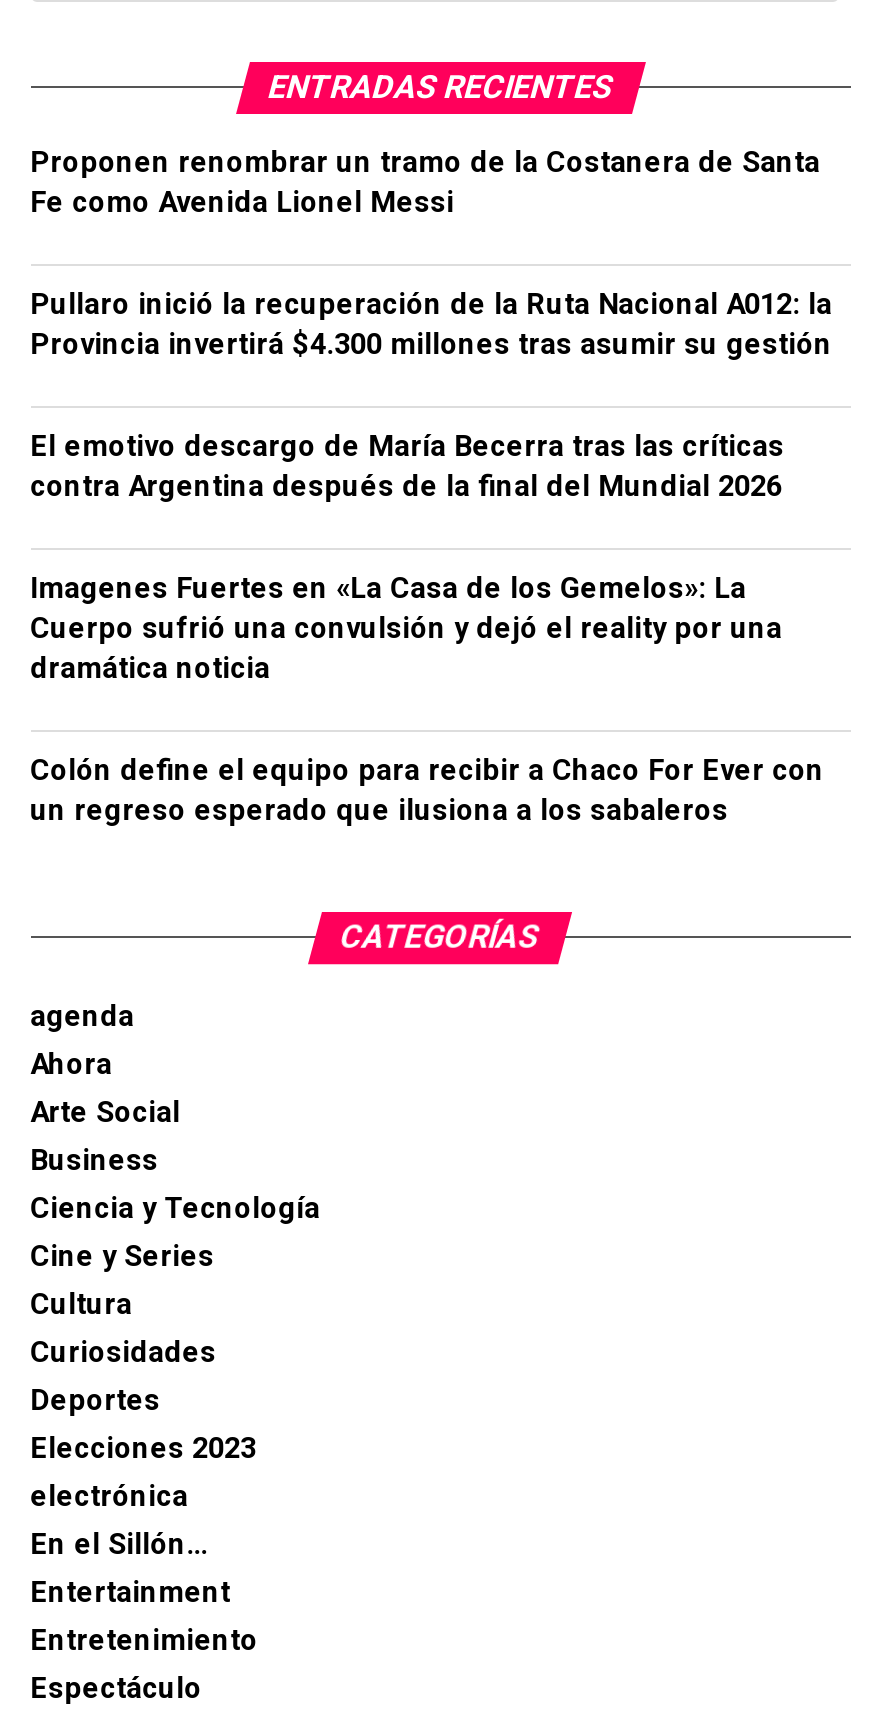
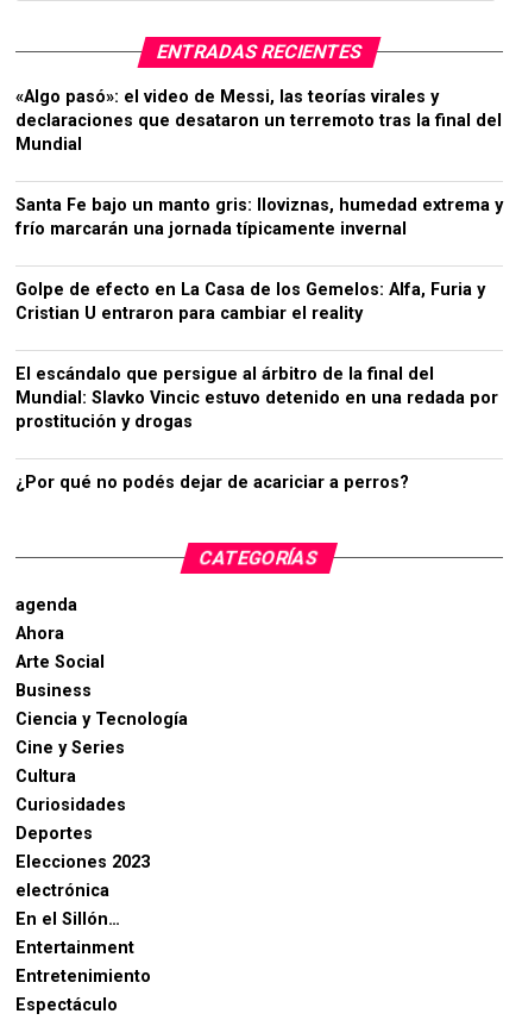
[30,146,820,220] Proponen renombrar un tramo de la Costanera de Santa | Fe como Avenida Lionel Messi -> [15,87,501,155] «Algo pasó»: el video de Messi, las teorías virales y | declaraciones que desataron un terremoto tras la final del | Mundial
[30,288,832,362] Pullaro inició la recuperación de la Ruta Nacional A012: la | Provincia invertirá $4.300 millones tras asumir su gestión -> [15,195,503,239] Santa Fe bajo un manto gris: lloviznas, humedad extrema y | frío marcarán una jornada típicamente invernal
[30,430,784,504] El emotivo descargo de María Becerra tras las críticas | contra Argentina después de la final del Mundial 2026 -> [15,280,485,324] Golpe de efecto en La Casa de los Gemelos: Alfa, Furia y | Cristian U entraron para cambiar el reality
[30,572,782,686] Imagenes Fuertes en «La Casa de los Gemelos»: La | Cuerpo sufrió una convulsión y dejó el reality por una | dramática noticia -> [15,364,498,432] El escándalo que persigue al árbitro de la final del | Mundial: Slavko Vincic estuvo detenido en una redada por | prostitución y drogas
[30,754,824,828] Colón define el equipo para recibir a Chaco For Ever con | un regreso esperado que ilusiona a los sabaleros -> [15,473,409,493] ¿Por qué no podés dejar de acariciar a perros?

